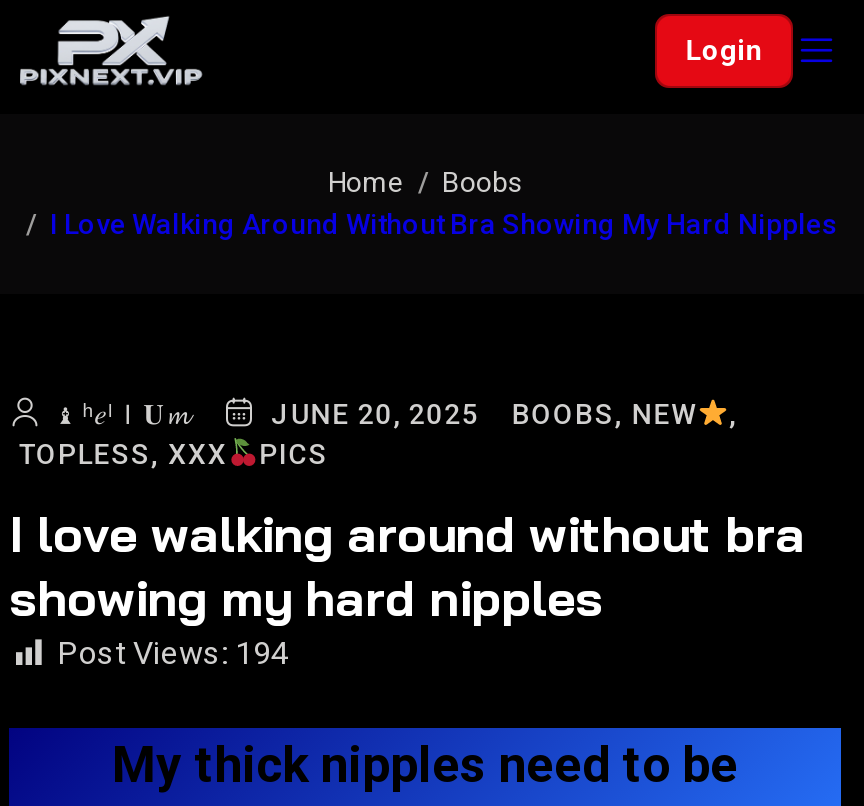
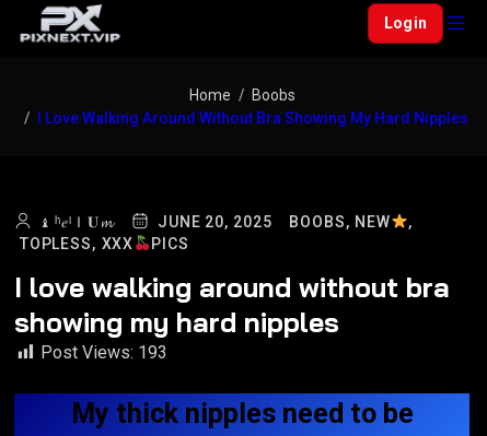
[57,634,289,672] Post Views: 194 -> [40,342,167,363] Post Views: 193

